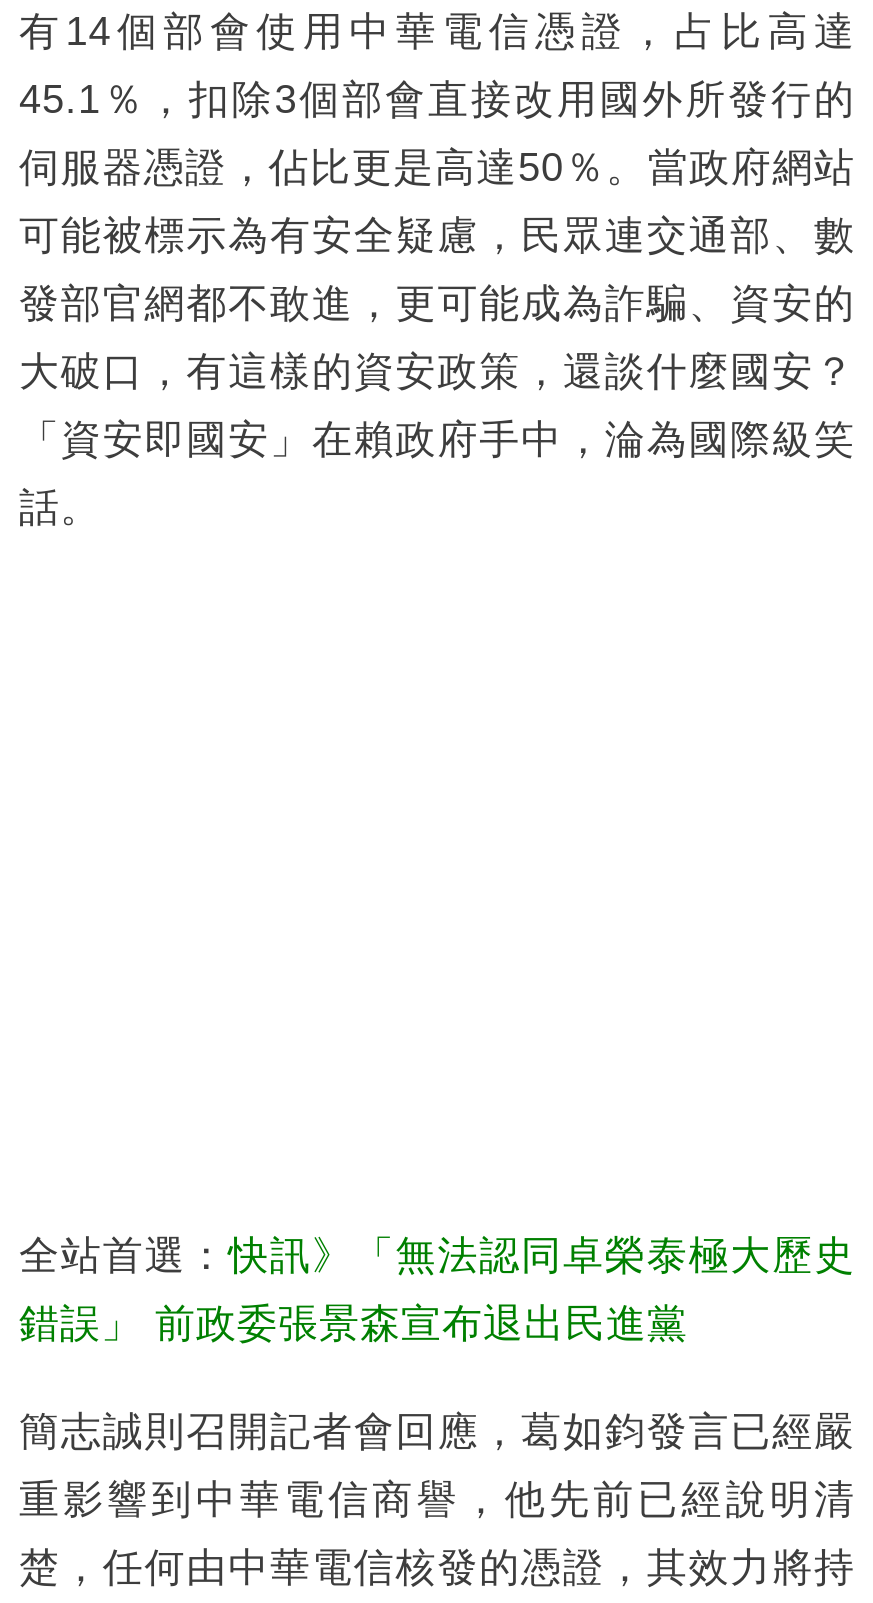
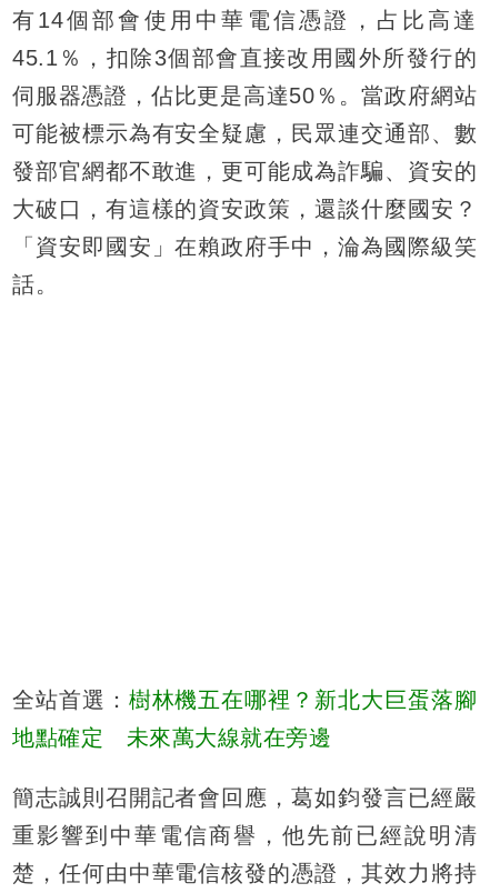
[19,1232,855,1276] 全站首選：快訊》「無法認同卓榮泰極大歷史 -> [12,687,477,712] 全站首選：樹林機五在哪裡？新北大巨蛋落腳
[19,1300,688,1344] 錯誤」 前政委張景森宣布退出民進黨 -> [12,725,331,749] 地點確定 未來萬大線就在旁邊

